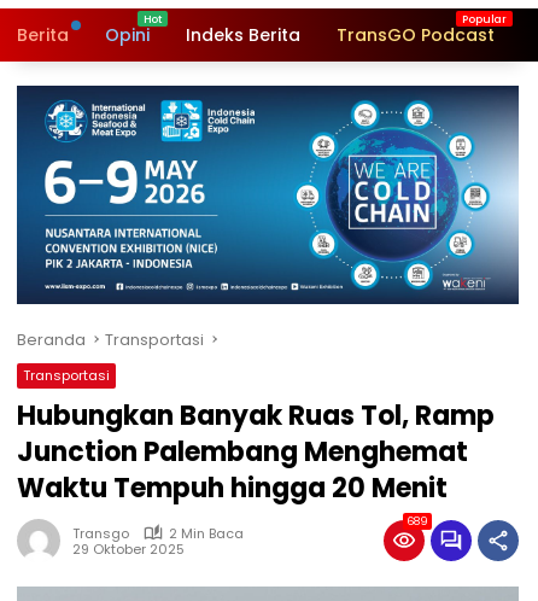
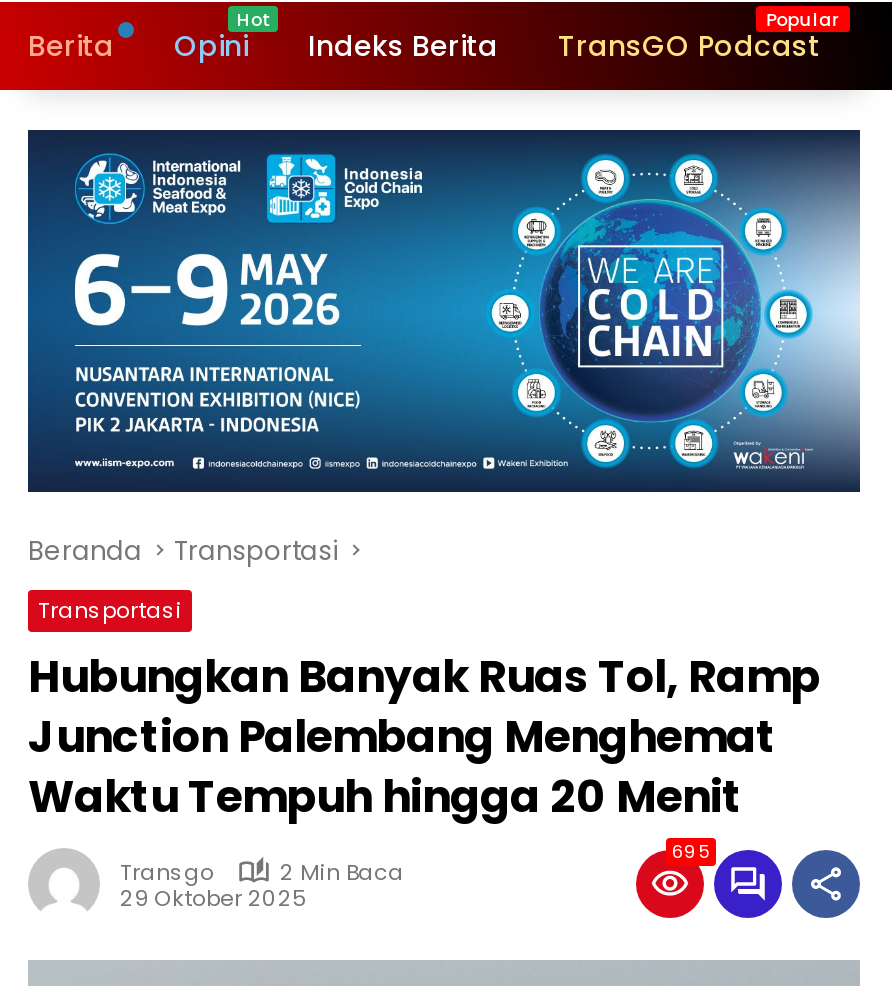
[407,514,428,528] 689 -> [672,839,710,863] 695

